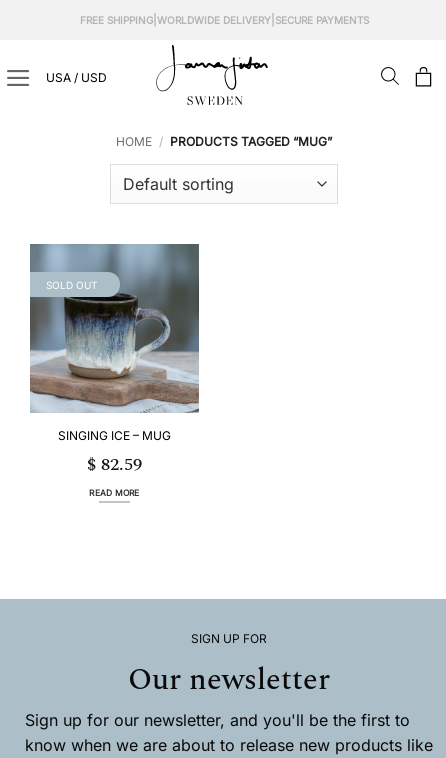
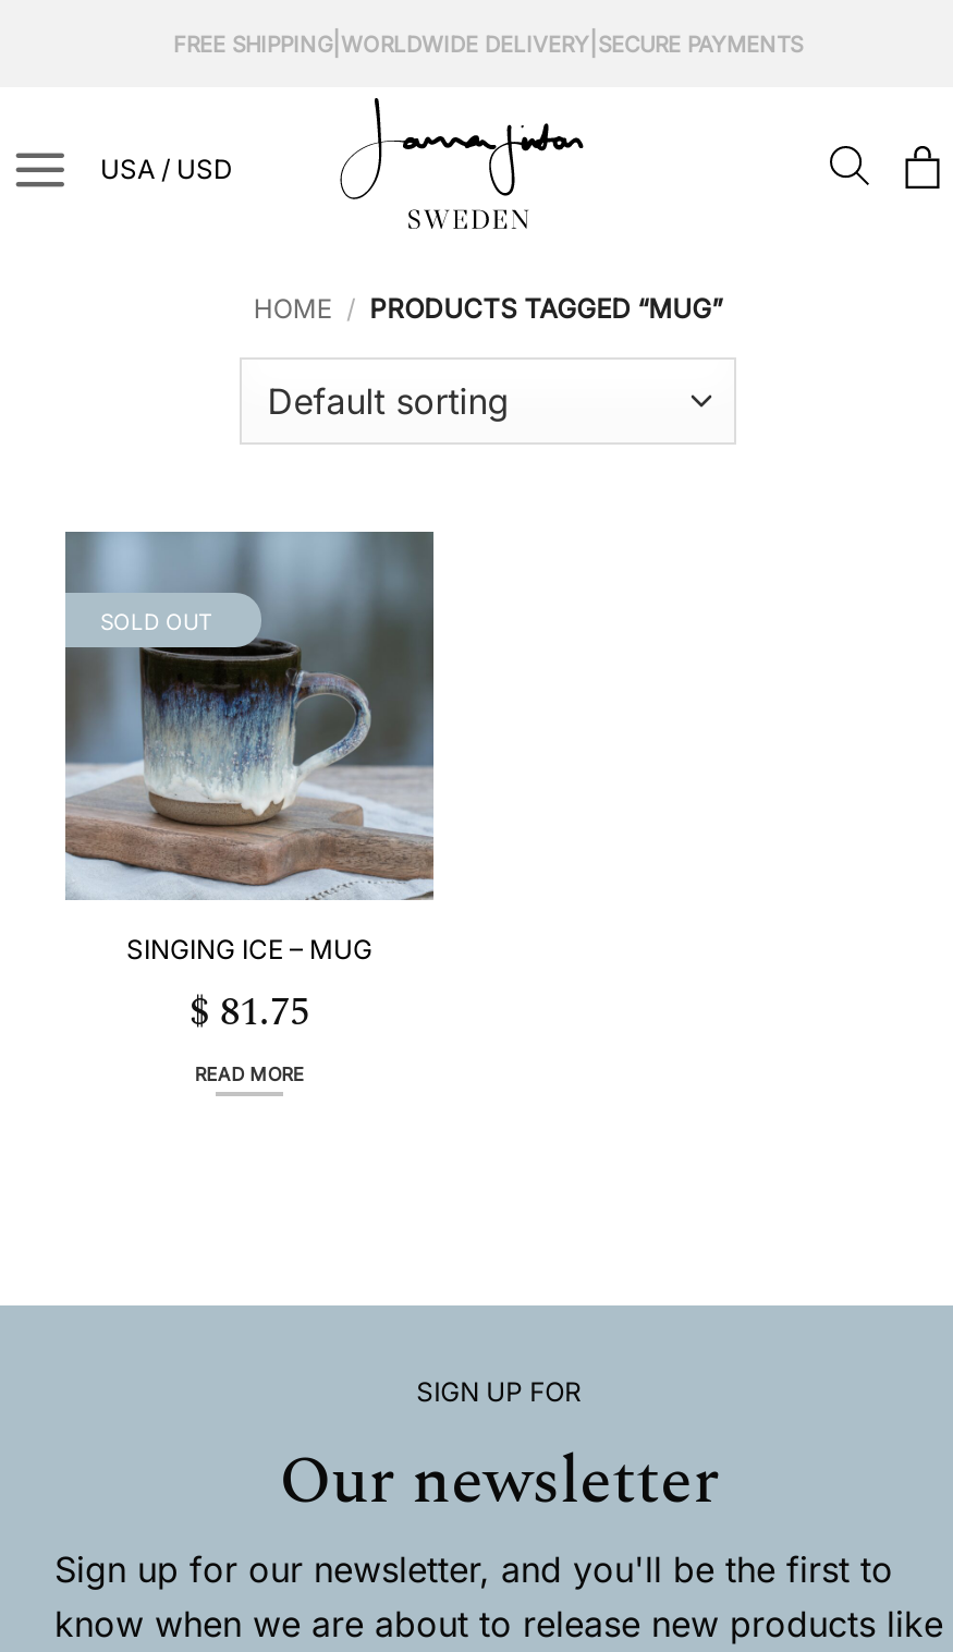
[87,451,142,478] $82.59 -> [190,983,309,1042] $81.75

